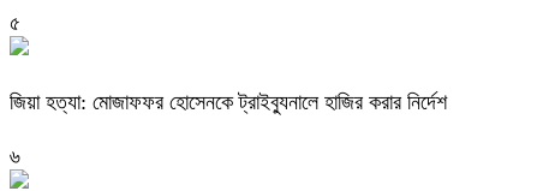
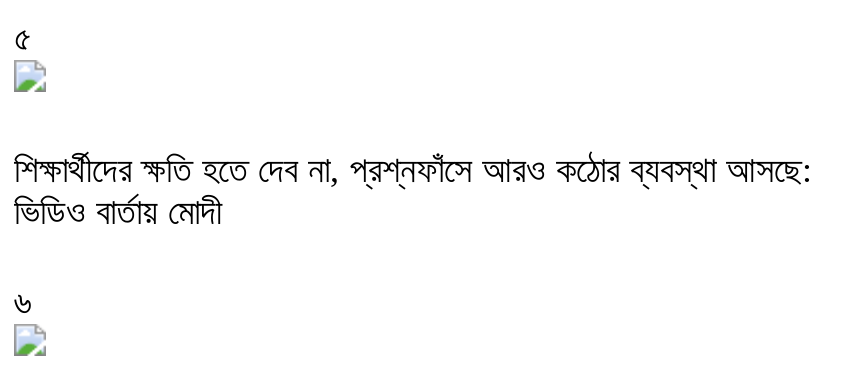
[10,90,447,114] জিয়া হত্যা: মোজাফফর হোসেনকে ট্রাইব্যুনালে হাজির করার নির্দেশ -> [14,149,812,231] শিক্ষার্থীদের ক্ষতি হতে দেব না, প্রশ্নফাঁসে আরও কঠোর ব্যবস্থা আসছে: | ভিডিও বার্তায় মোদী

